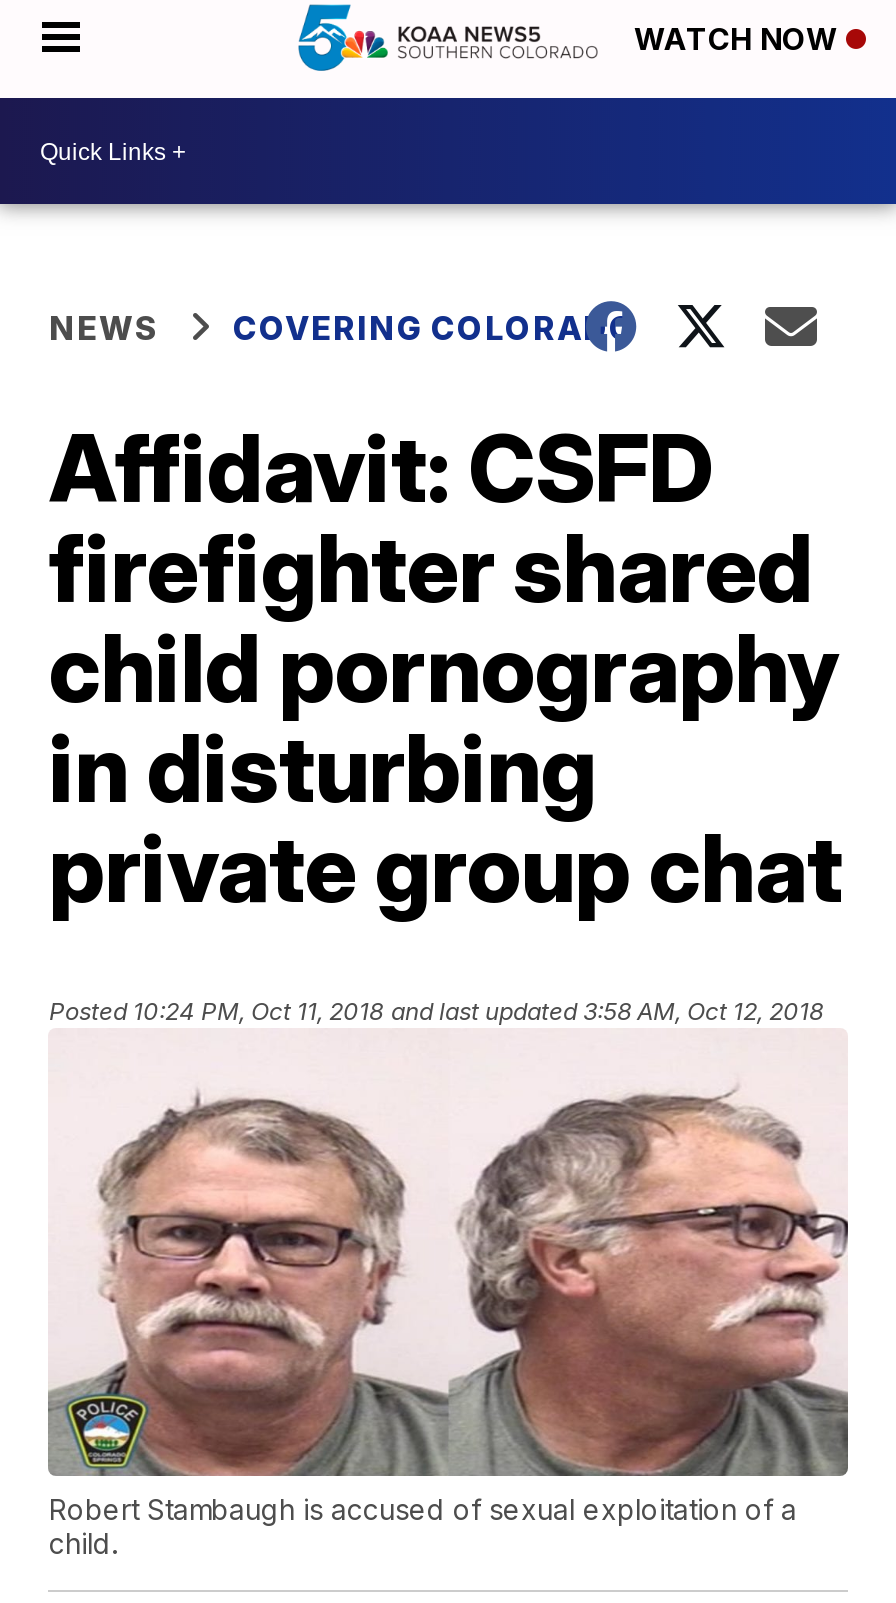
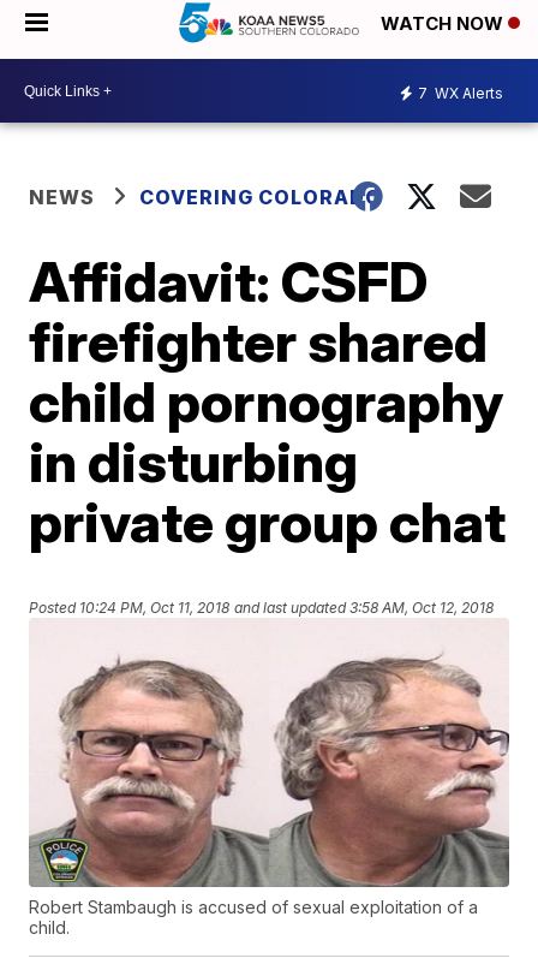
none -> [418,84,503,102] 7 WX Alerts

